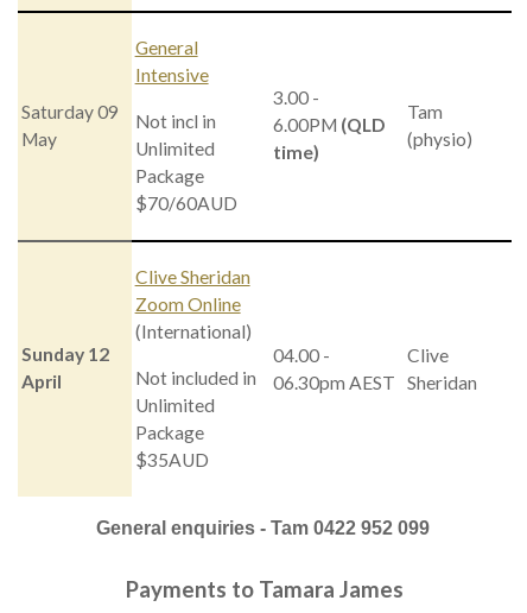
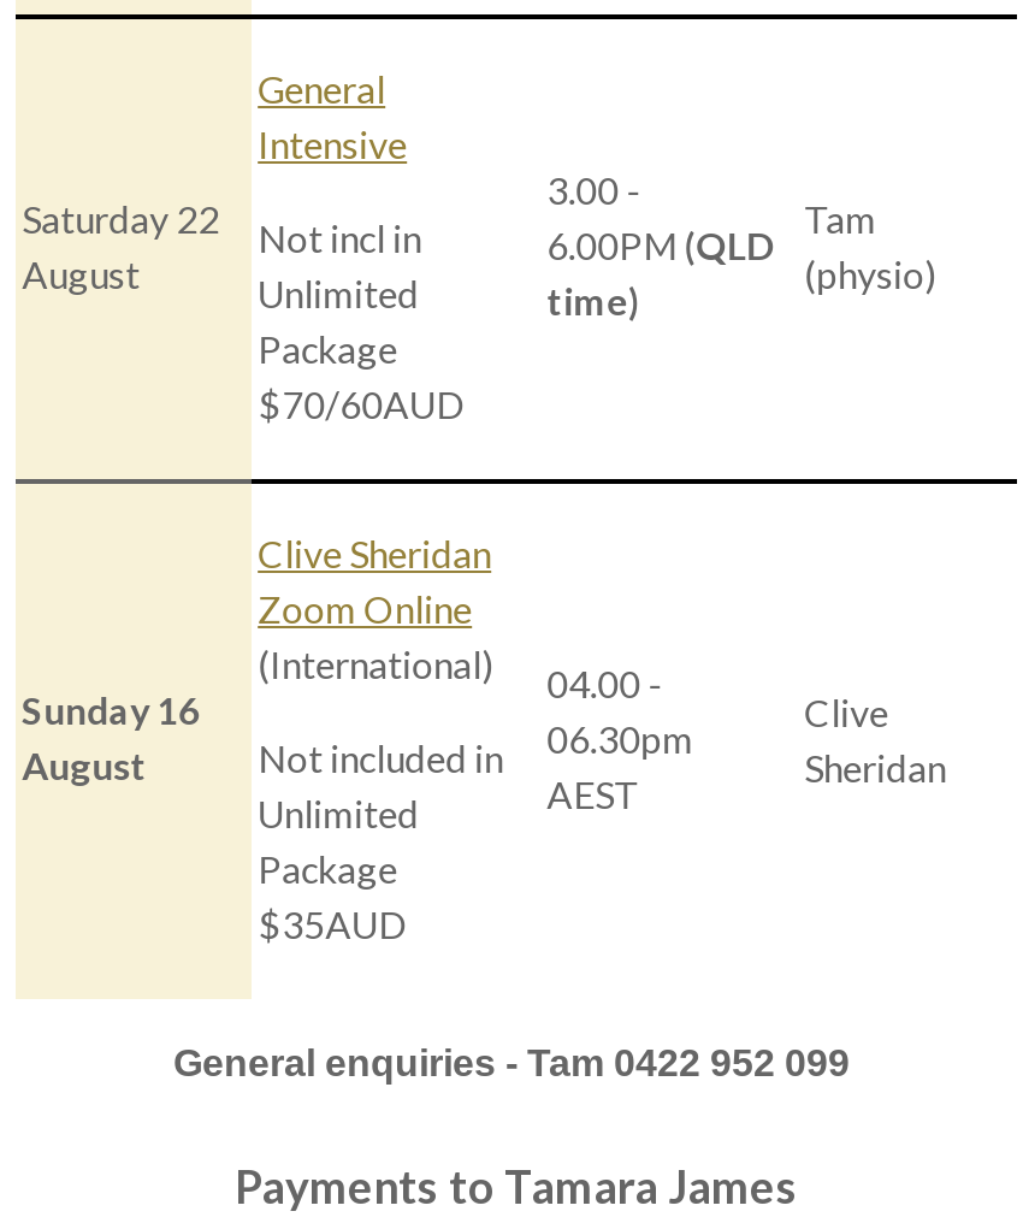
[21,101,118,150] Saturday 09 | May -> [22,198,219,297] Saturday 22 | August
[21,344,109,393] Sunday 12 | April -> [22,689,200,788] Sunday 16 | August

